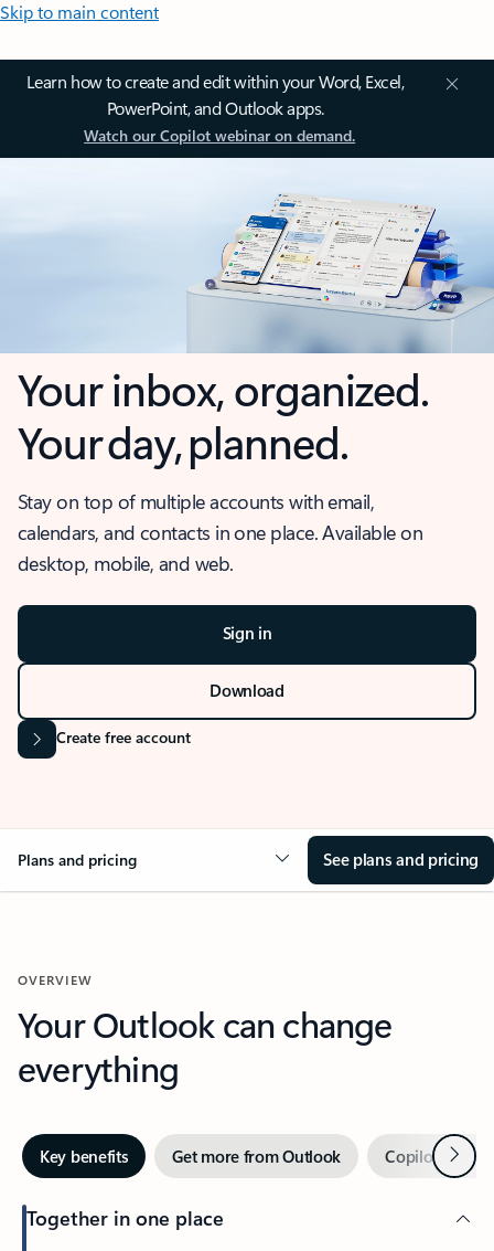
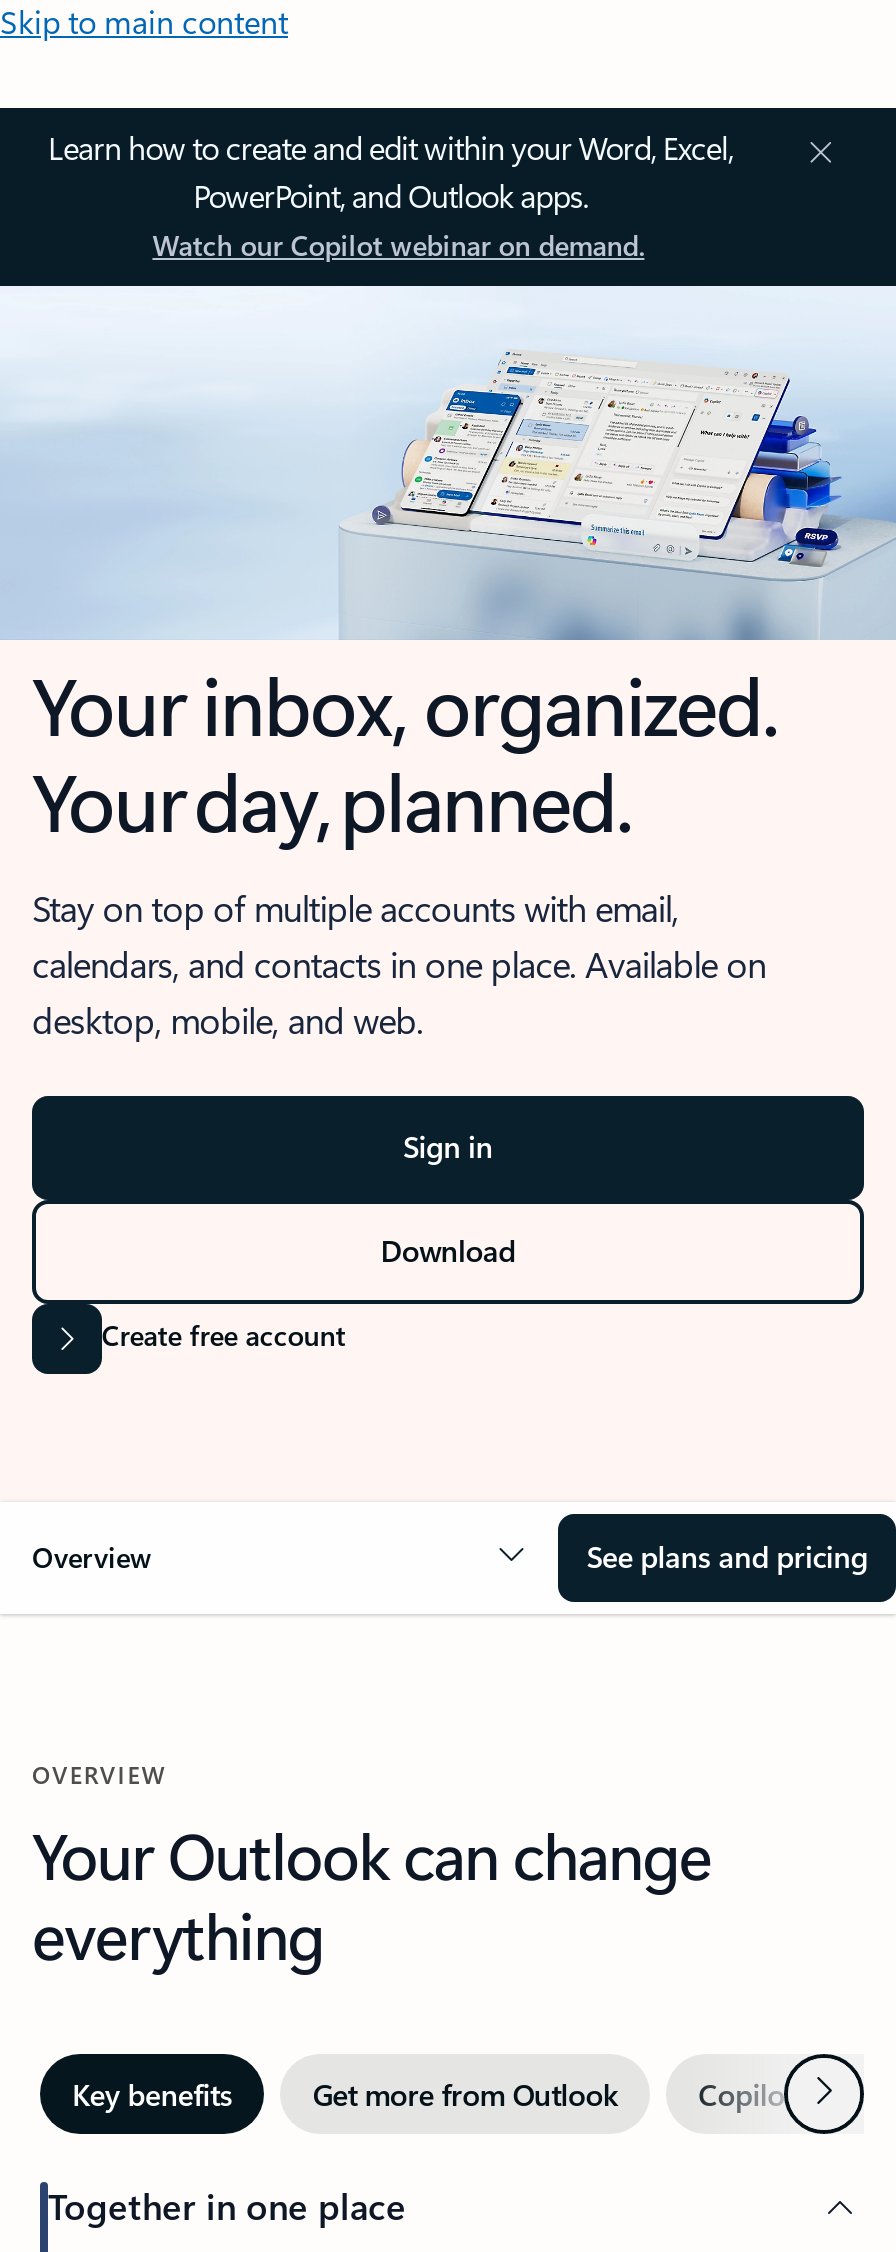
[18,849,137,870] Plans and pricing -> [32,1538,152,1576] Overview

